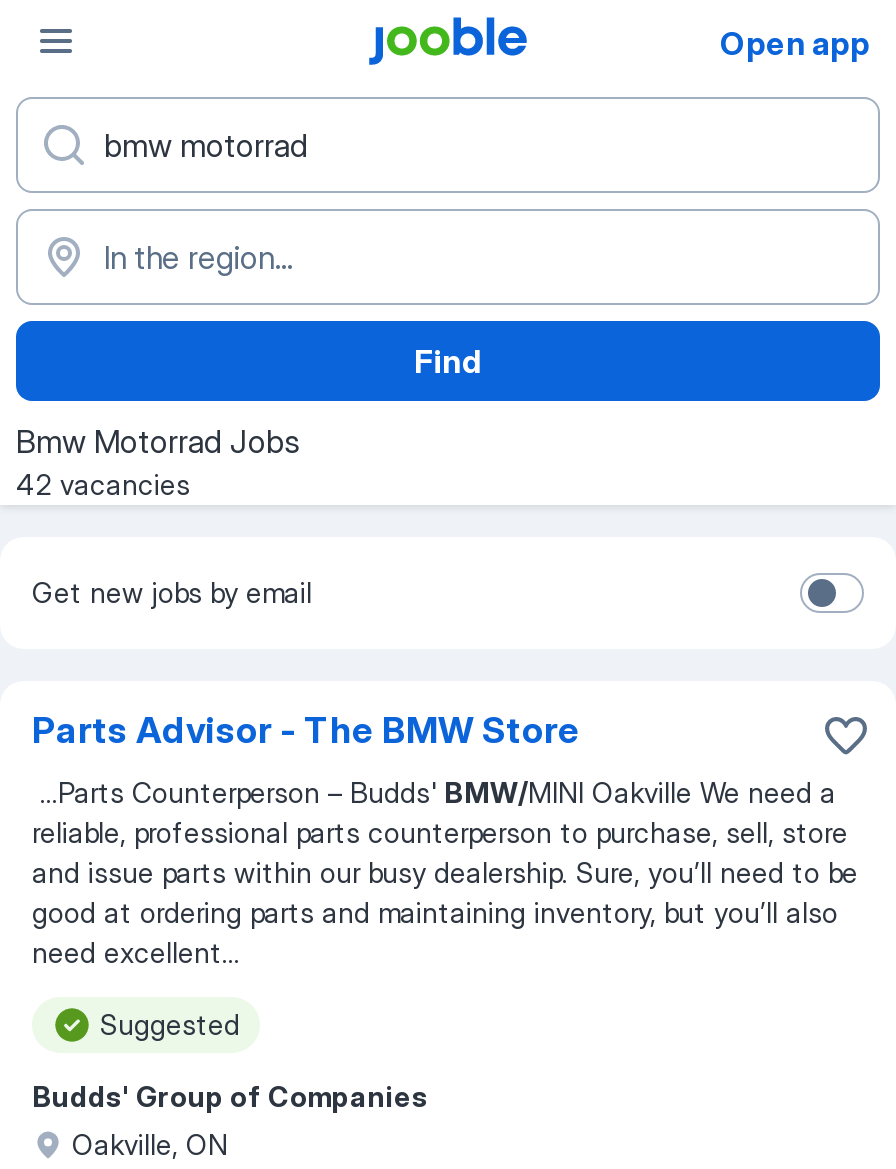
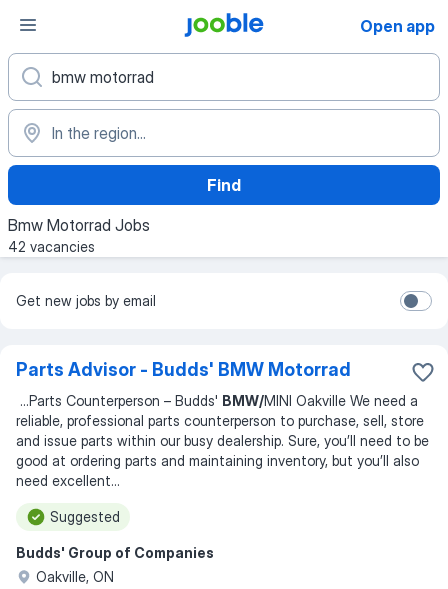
[32,709,580,751] Parts Advisor - The BMW Store -> [16,359,351,380] Parts Advisor - Budds' BMW Motorrad

